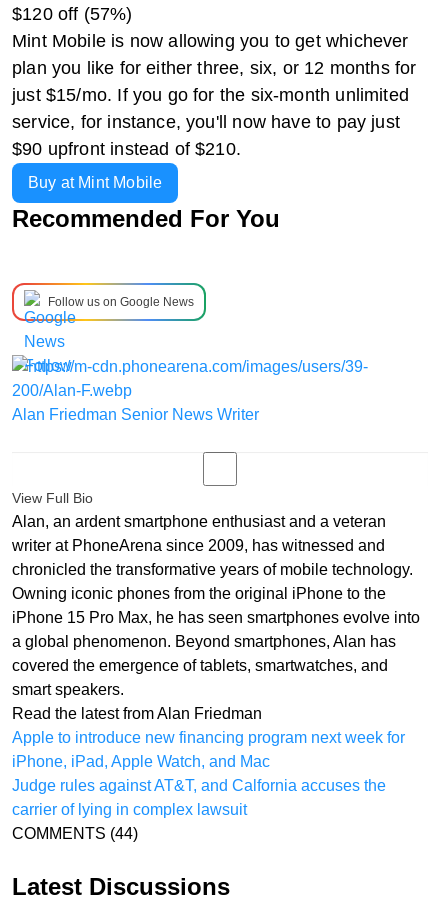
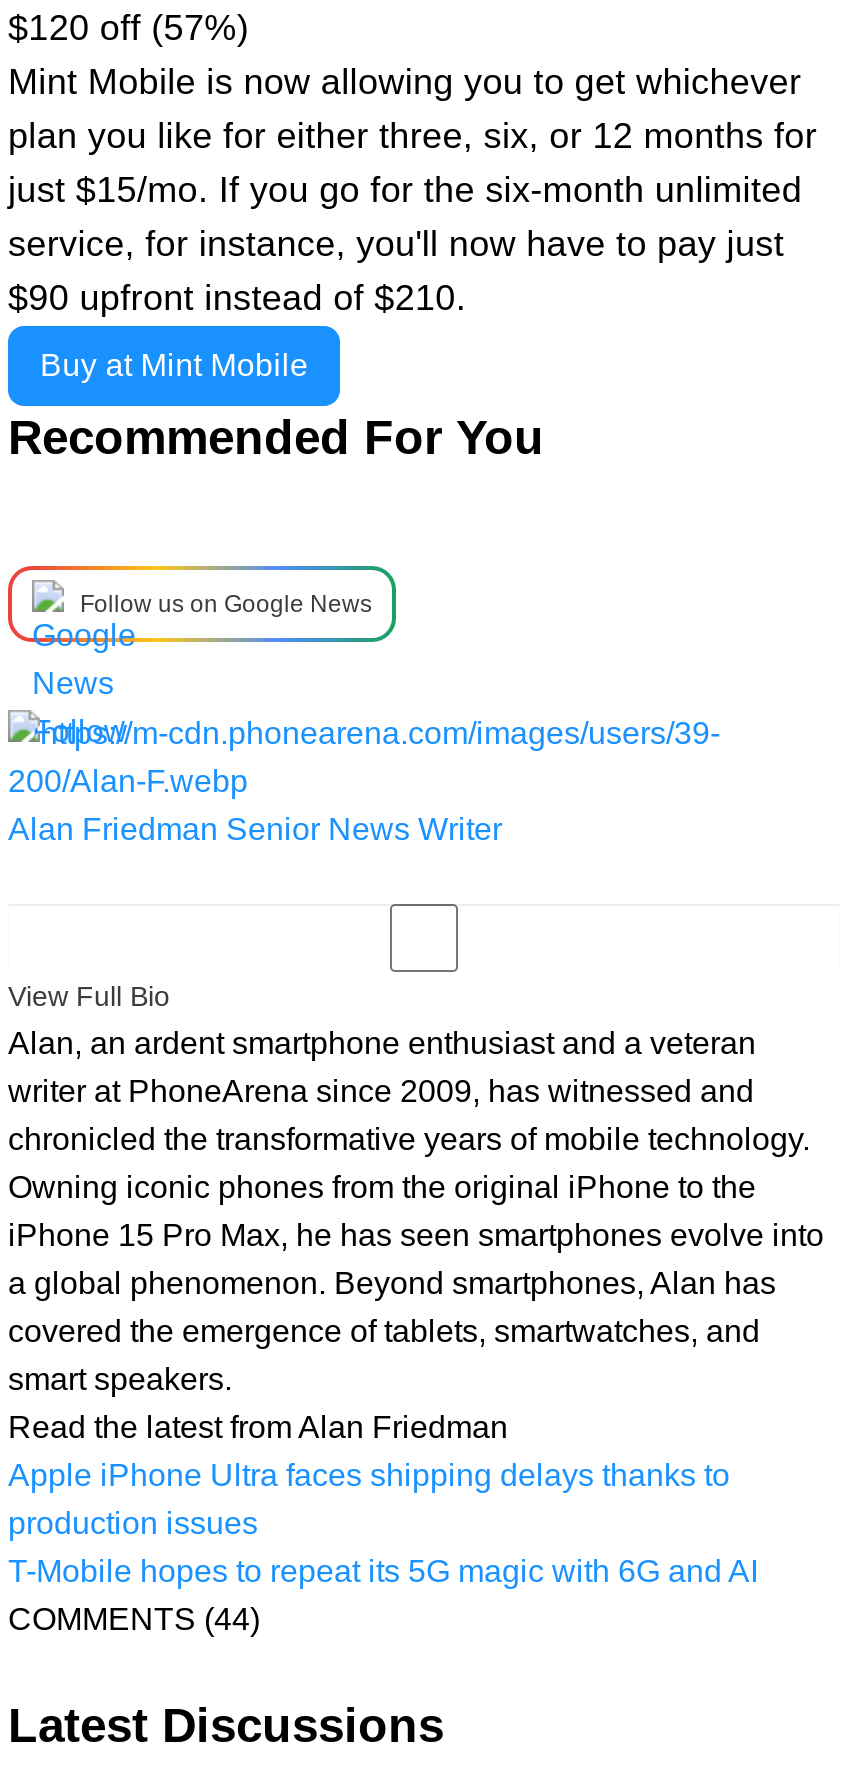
[12,729,405,818] Apple to introduce new financing program next week for | iPhone, iPad, Apple Watch, and Mac | Judge rules against AT&T, and Calfornia accuses the | carrier of lying in complex lawsuit -> [8,1458,758,1588] Apple iPhone Ultra faces shipping delays thanks to | production issues | T-Mobile hopes to repeat its 5G magic with 6G and AI

